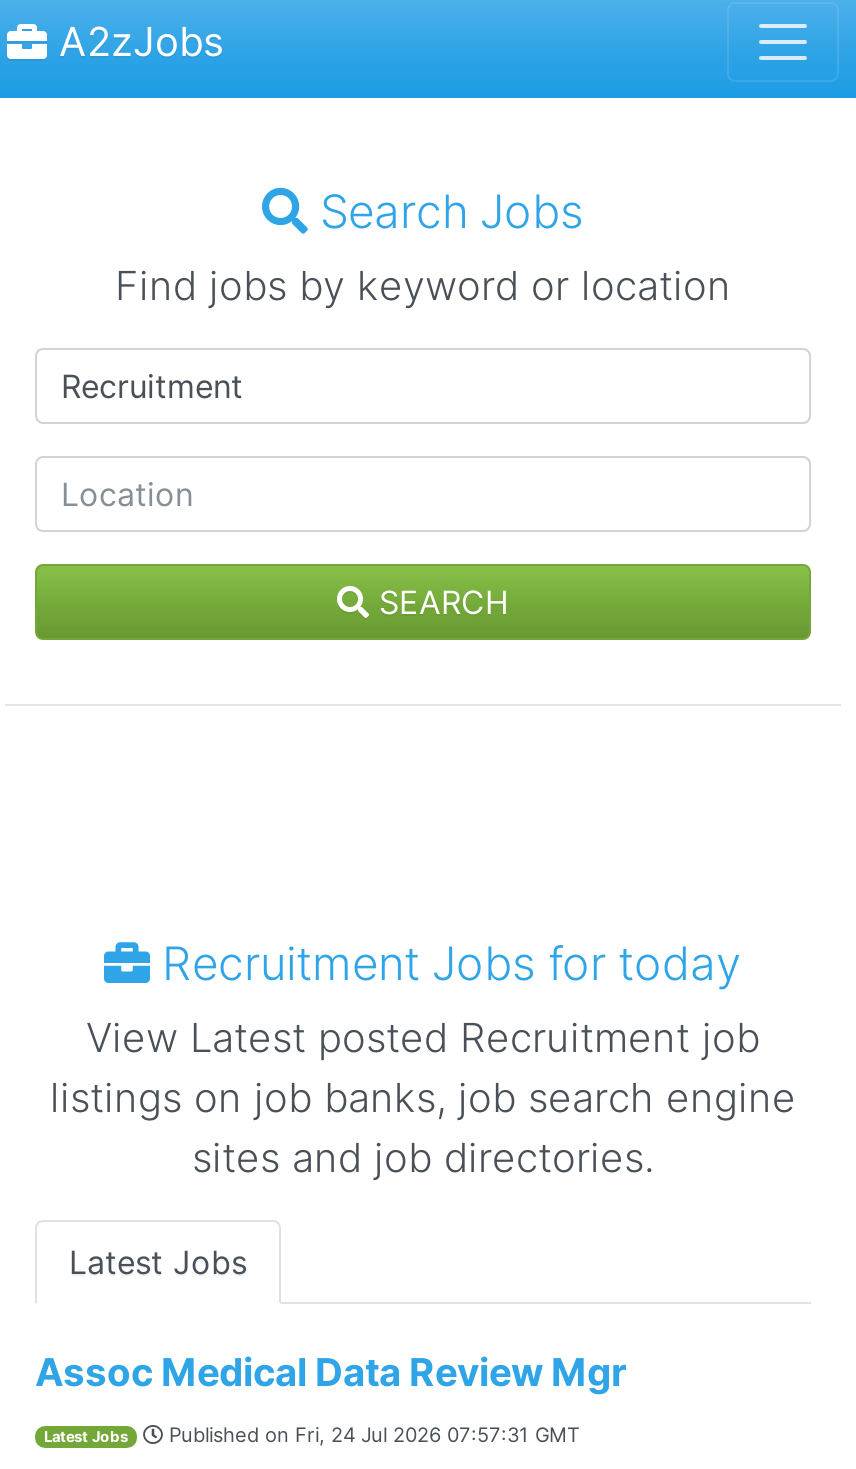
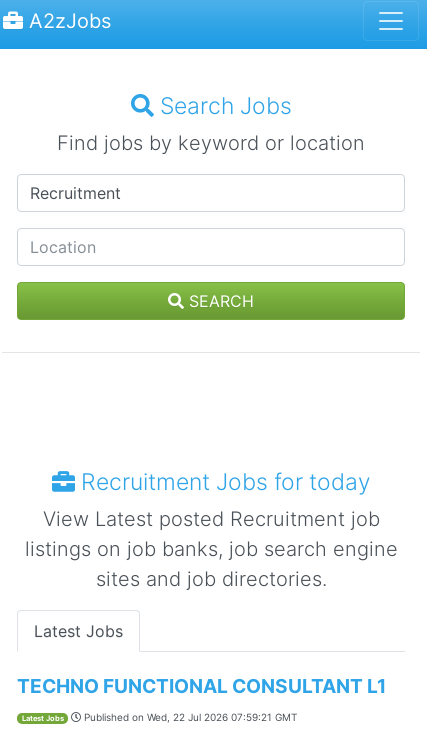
[35,1348,627,1396] Assoc Medical Data Review Mgr -> [17,674,386,698] TECHNO FUNCTIONAL CONSULTANT L1
[163,1422,579,1446] Published on Fri, 24 Jul 2026 07:57:31 GMT -> [81,711,297,723] Published on Wed, 22 Jul 2026 07:59:21 GMT

